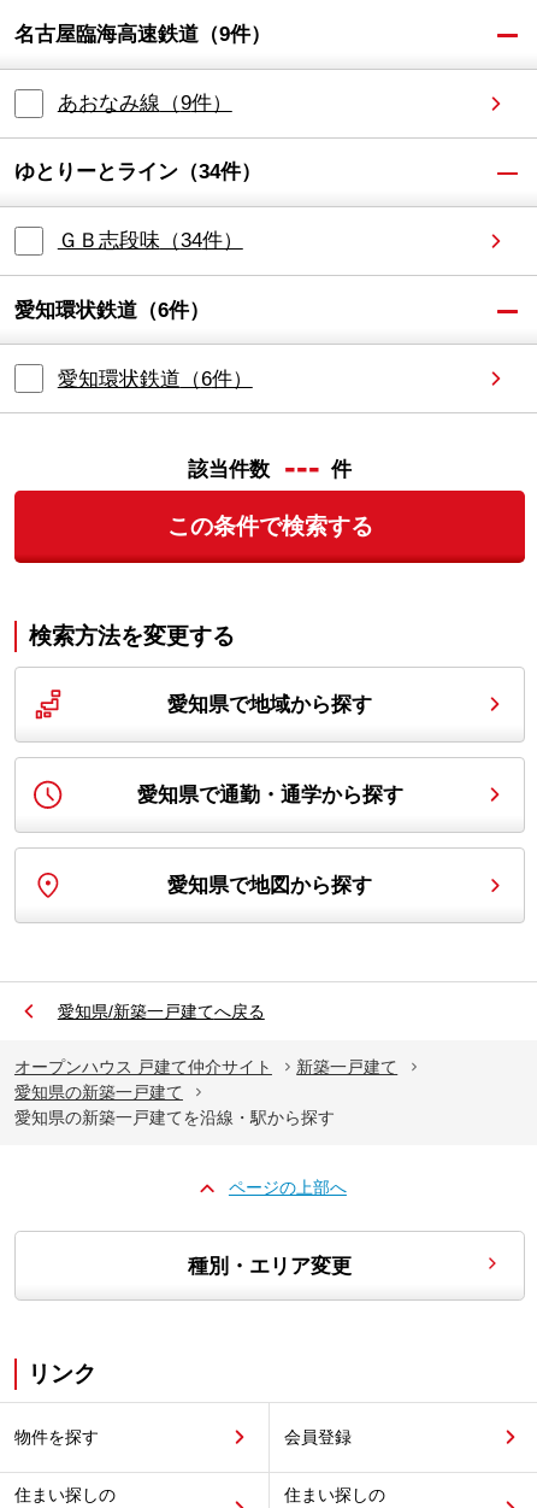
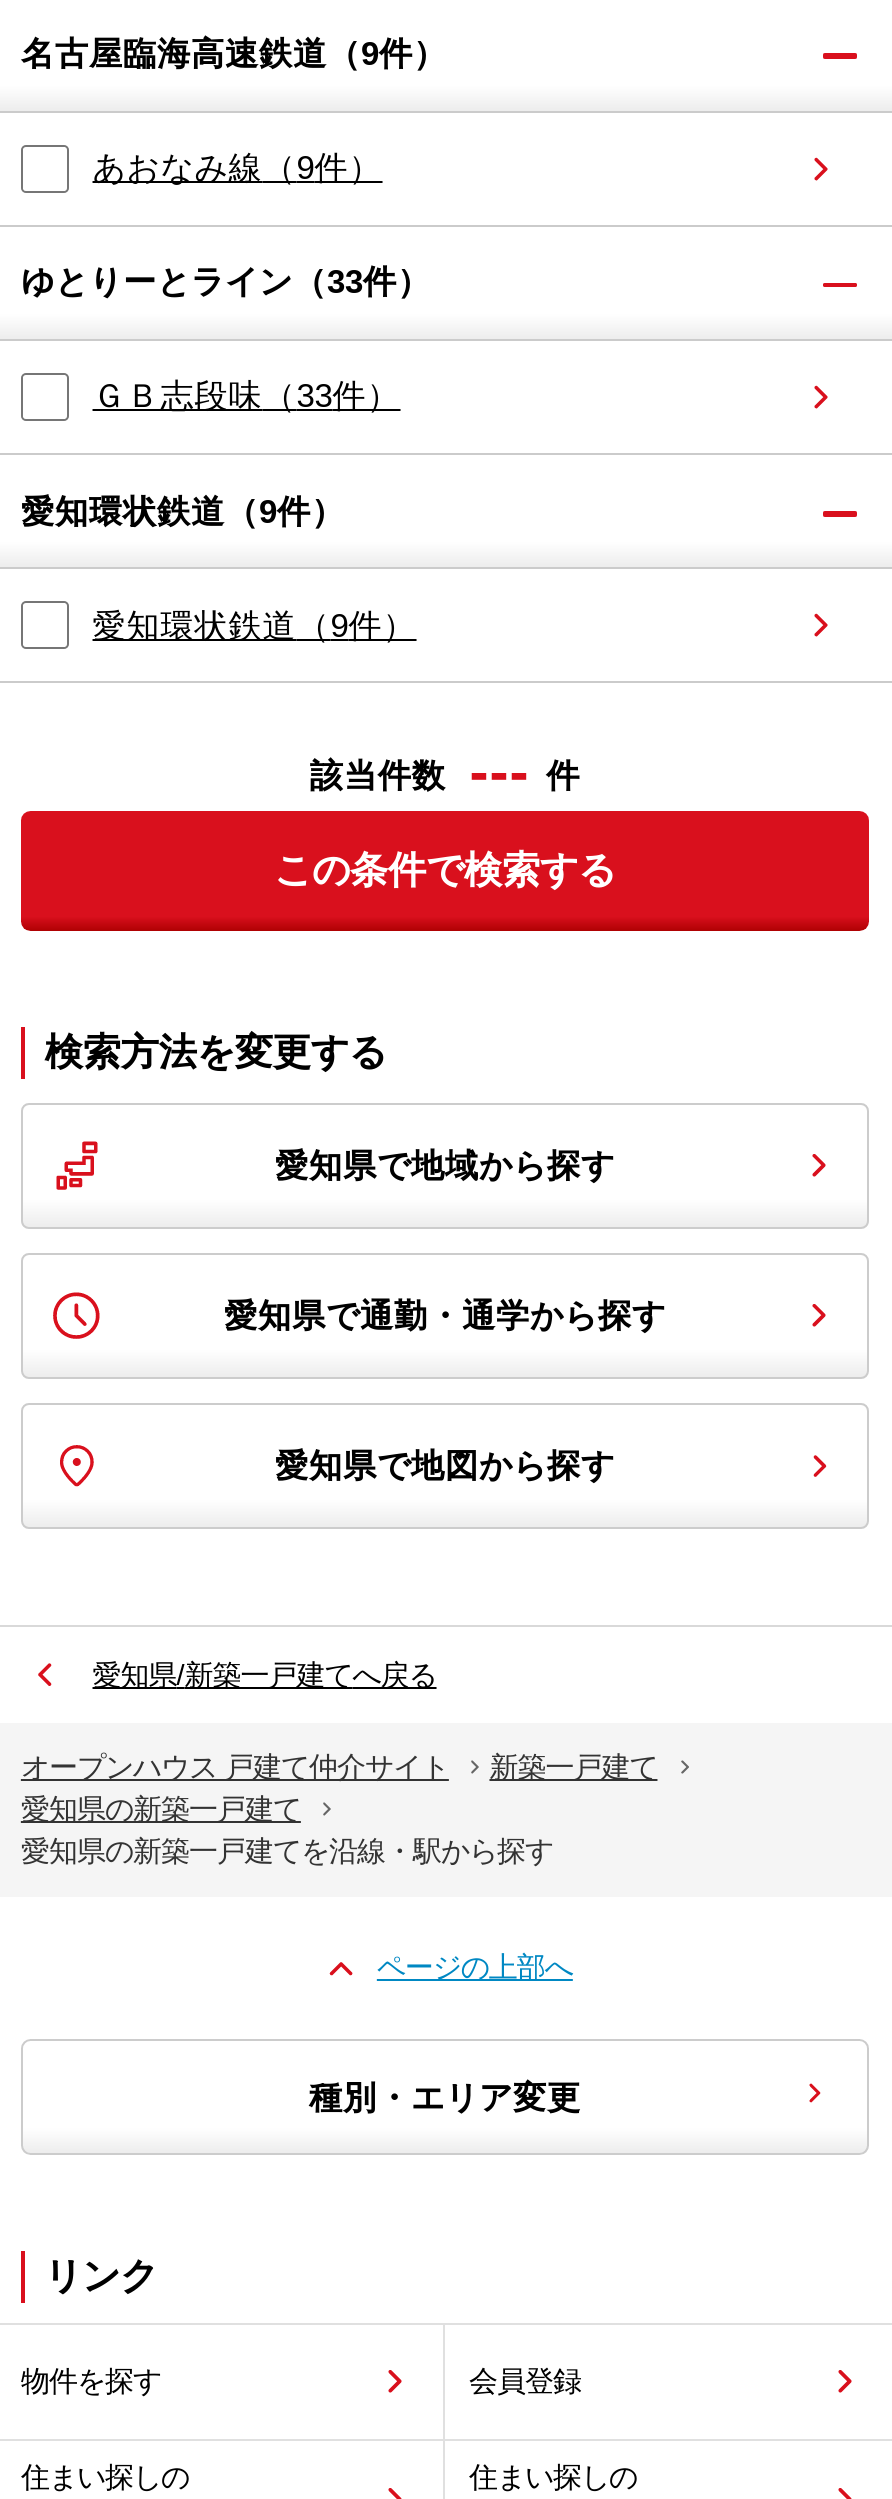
[14,161,261,184] ゆとりーとライン（34件） -> [21,264,431,302] ゆとりーとライン（33件）
[58,230,243,253] ＧＢ志段味（34件） -> [93,378,401,416] ＧＢ志段味（33件）
[14,298,209,321] 愛知環状鉄道（6件） -> [21,492,345,530] 愛知環状鉄道（9件）
[58,367,253,390] 愛知環状鉄道（6件） -> [93,607,417,645] 愛知環状鉄道（9件）

